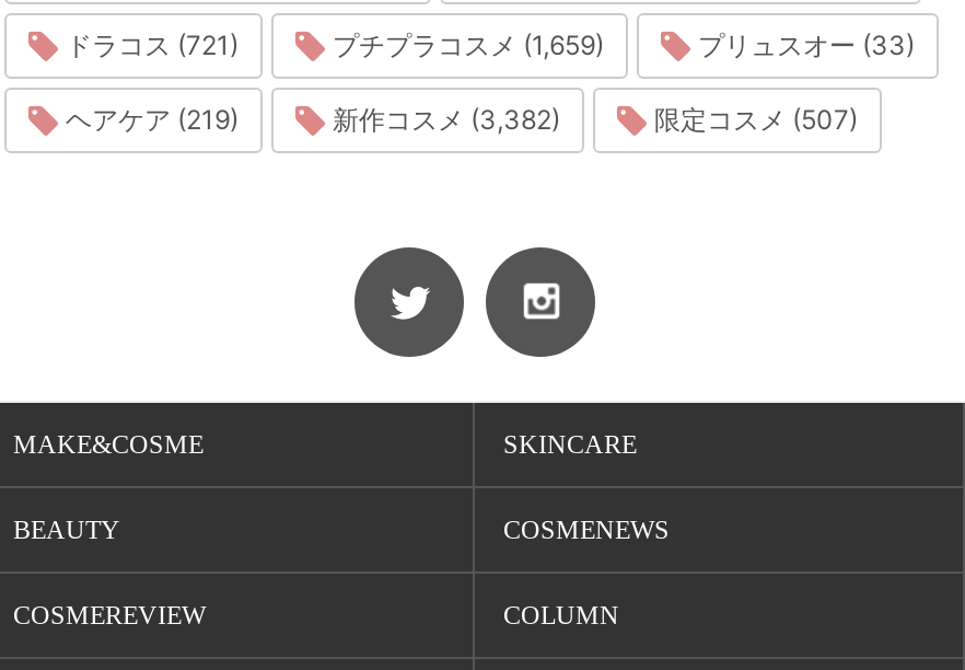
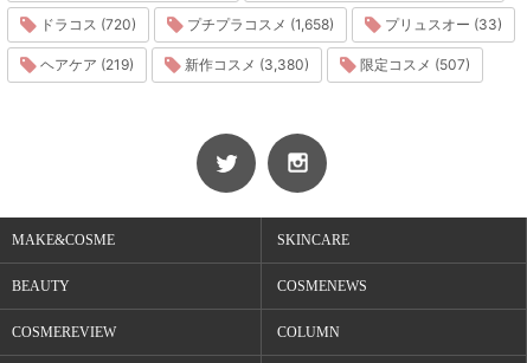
[59,28,239,61] ドラコス (721) -> [37,15,136,33] ドラコス (720)
[326,28,604,61] プチプラコスメ (1,659) -> [184,15,334,33] プチプラコスメ (1,658)
[326,103,560,136] 新作コスメ (3,382) -> [181,56,309,73] 新作コスメ (3,380)

